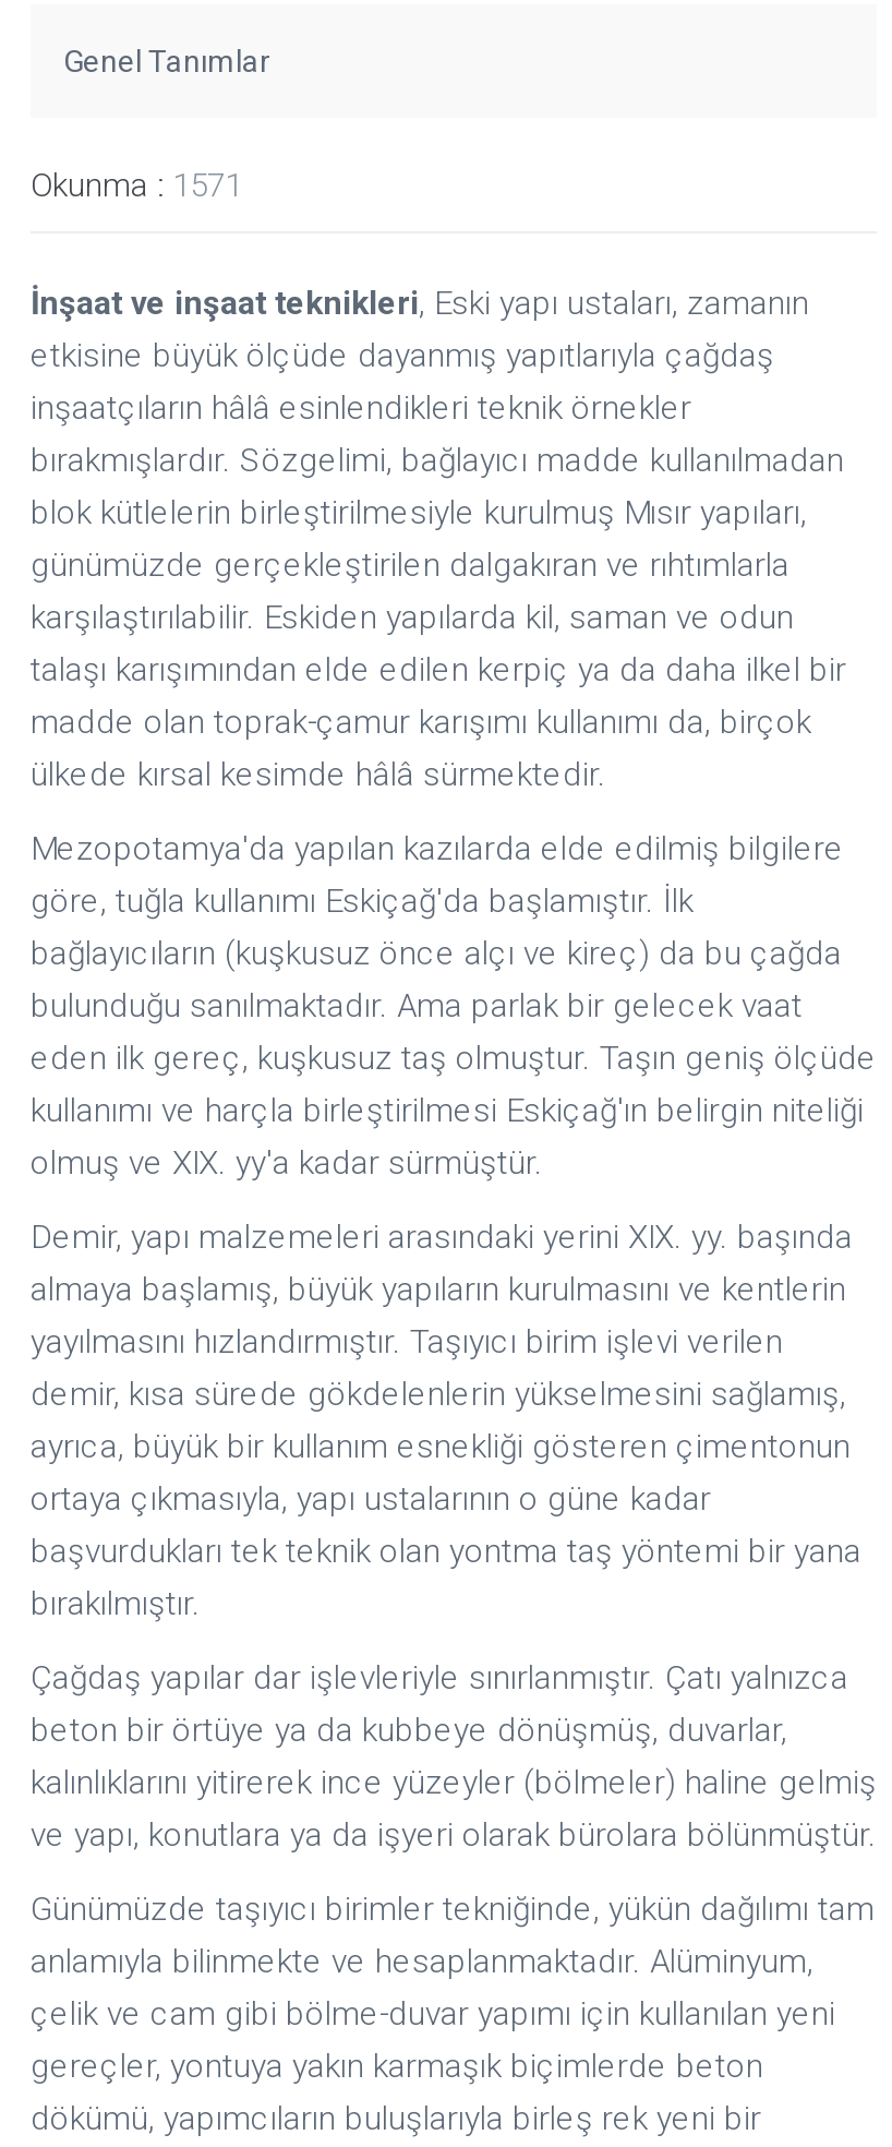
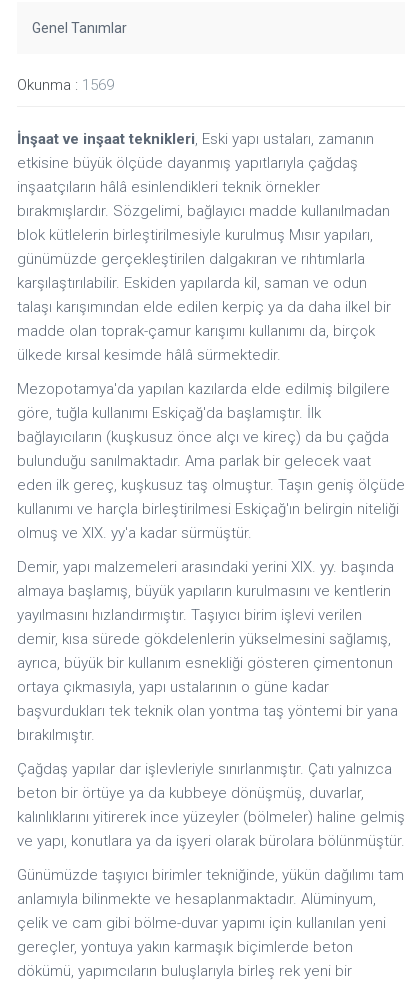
[31,166,242,205] Okunma : 1571 -> [17,76,114,94] Okunma : 1569

